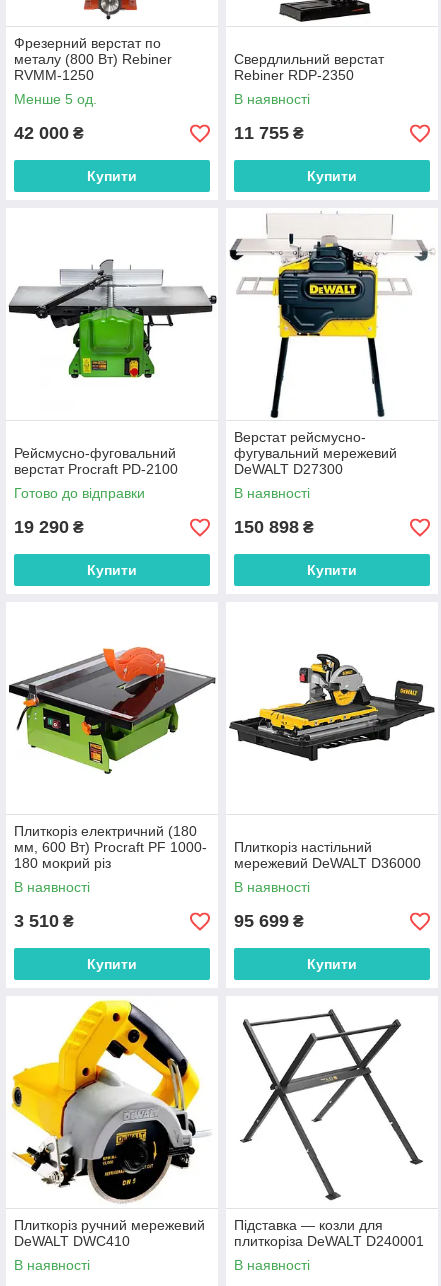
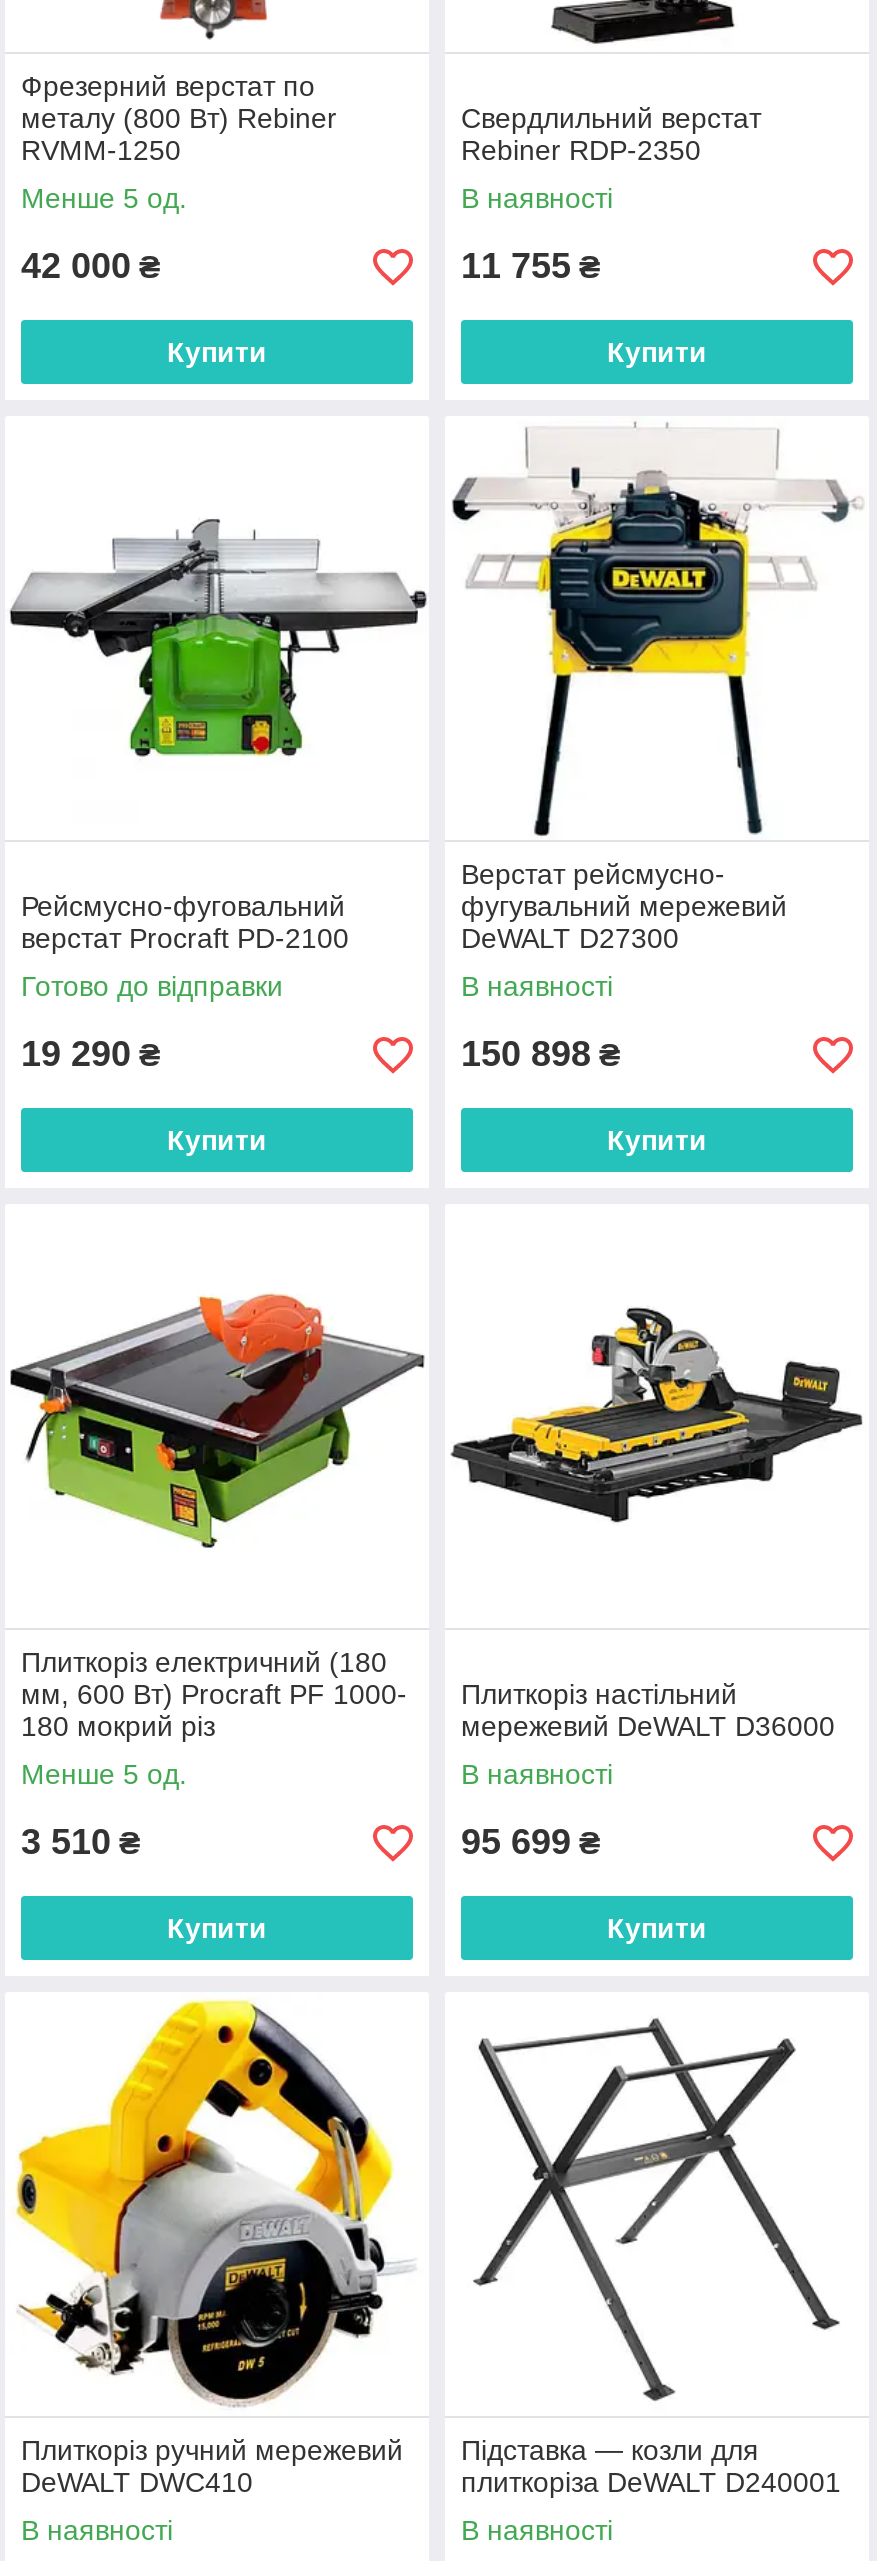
[14,879,90,895] В наявності -> [21,1758,187,1790] Менше 5 од.

